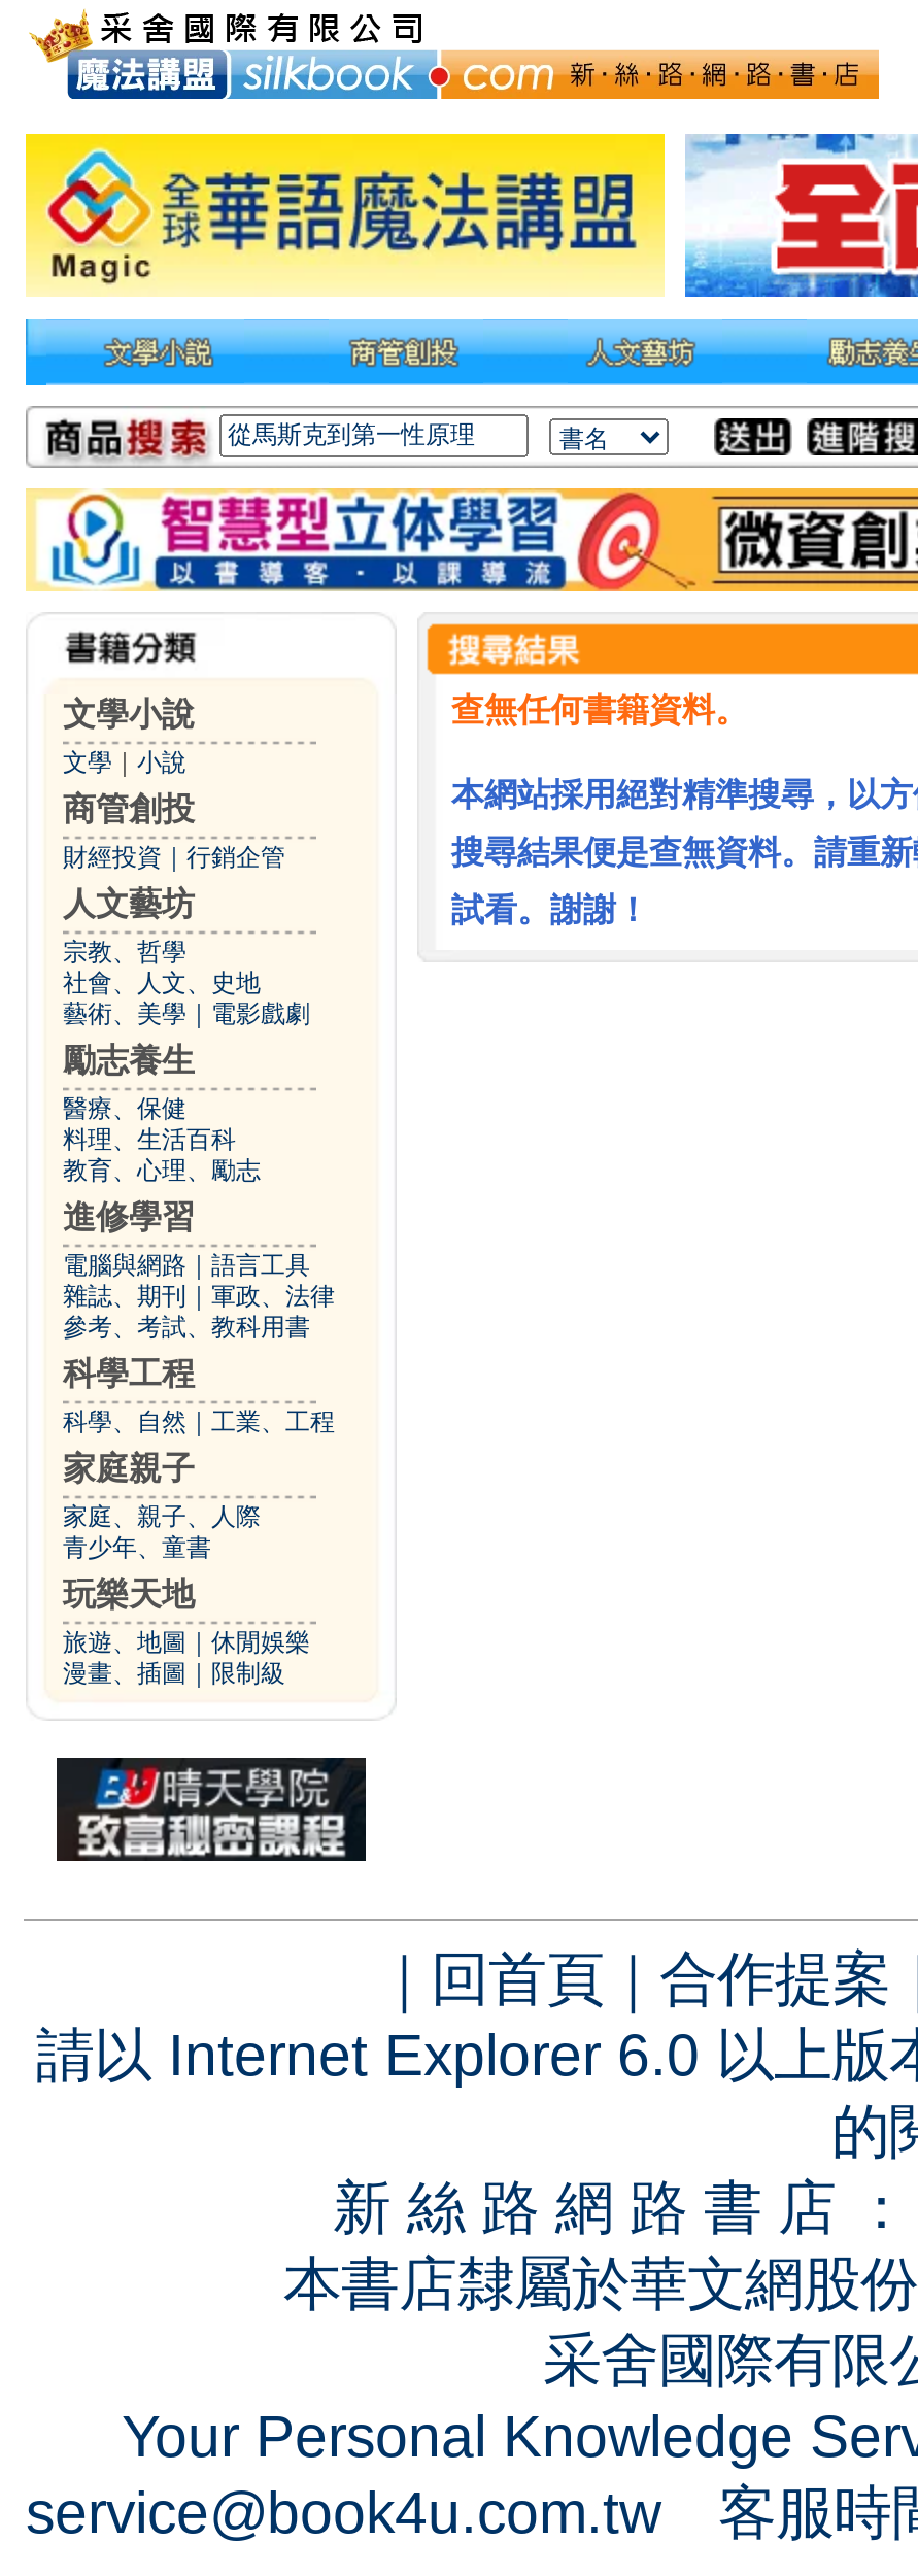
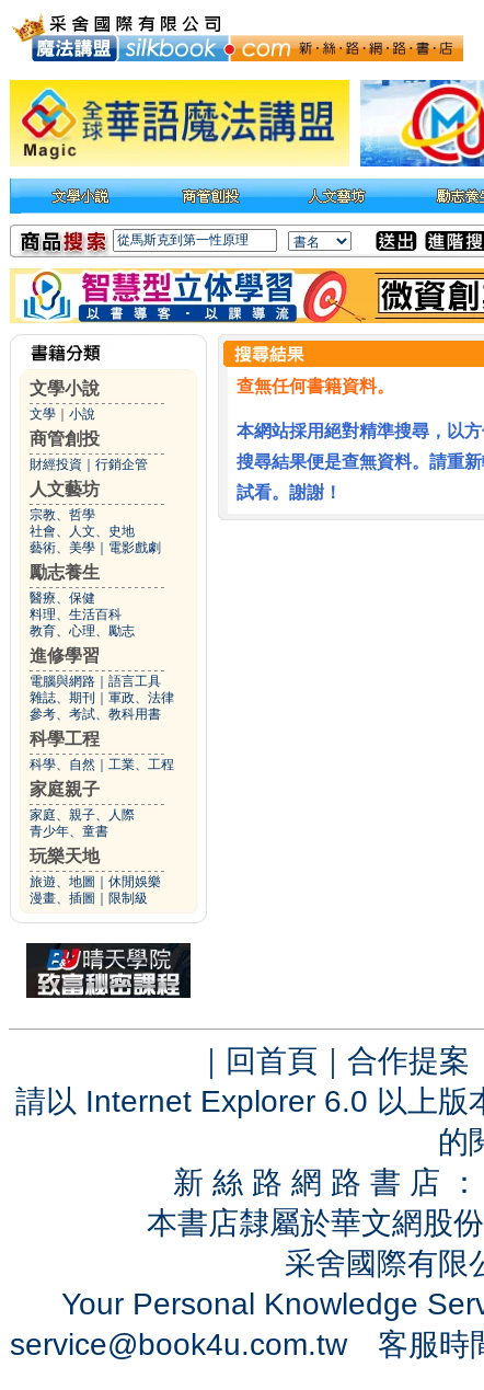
[761,142,912,295] [image] -> [400,83,481,165] [image]

